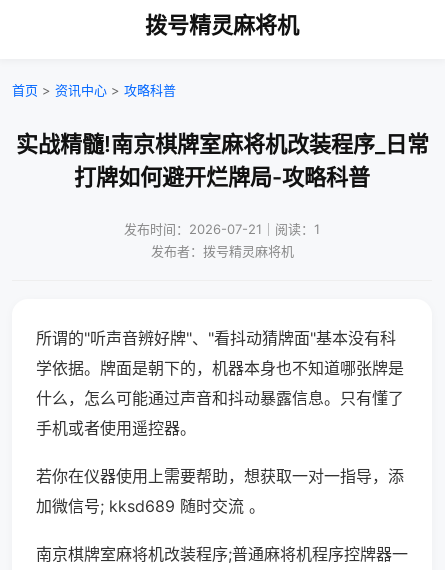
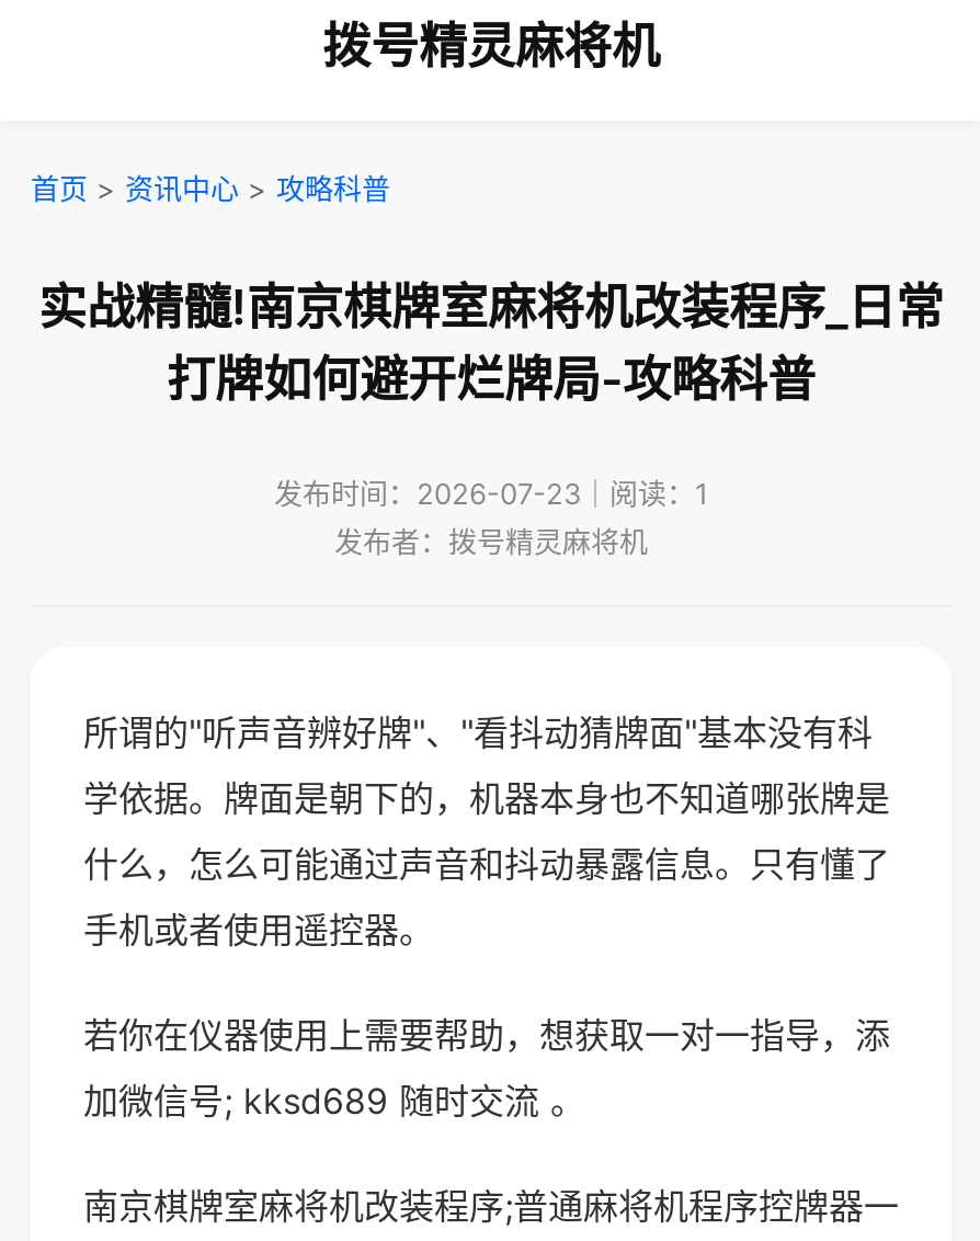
[124,221,320,237] 发布时间：2026-07-21｜阅读：1 -> [274,476,708,511] 发布时间：2026-07-23｜阅读：1

